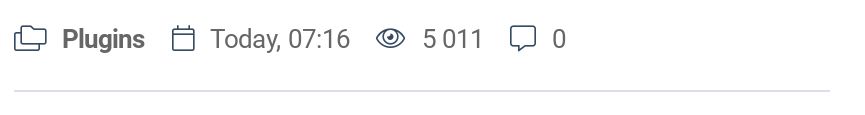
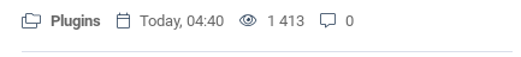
[210,24,350,54] Today, 07:16 -> [140,12,224,30] Today, 04:40
[422,24,484,54] 5 011 -> [267,12,304,30] 1 413

